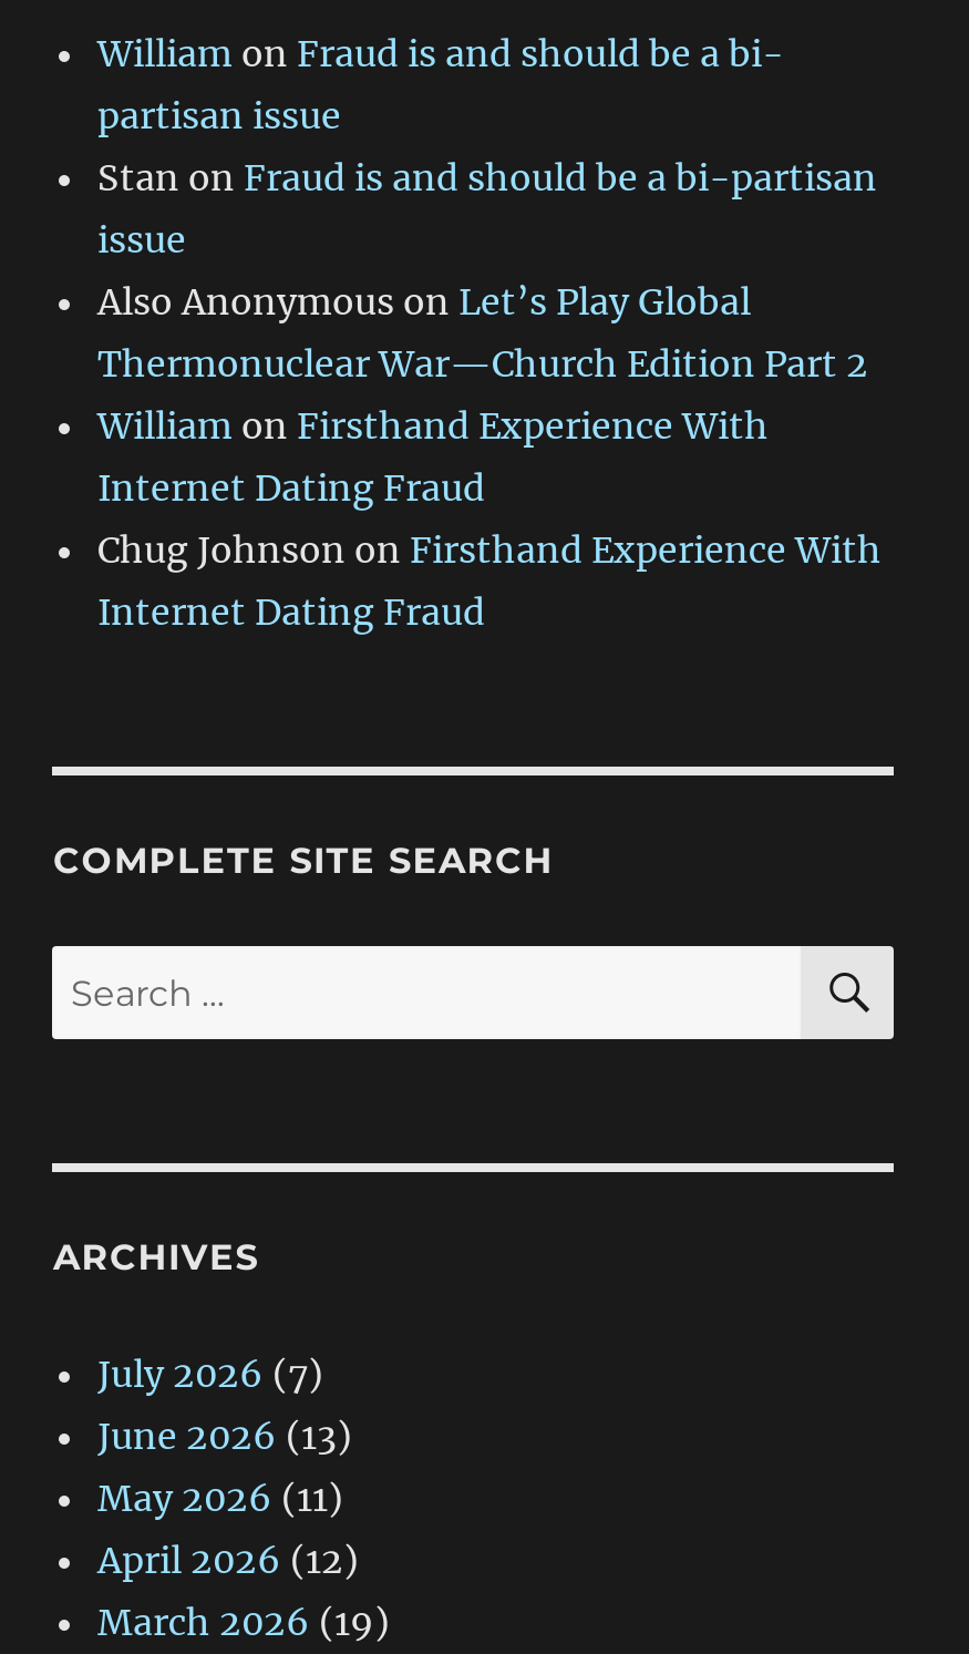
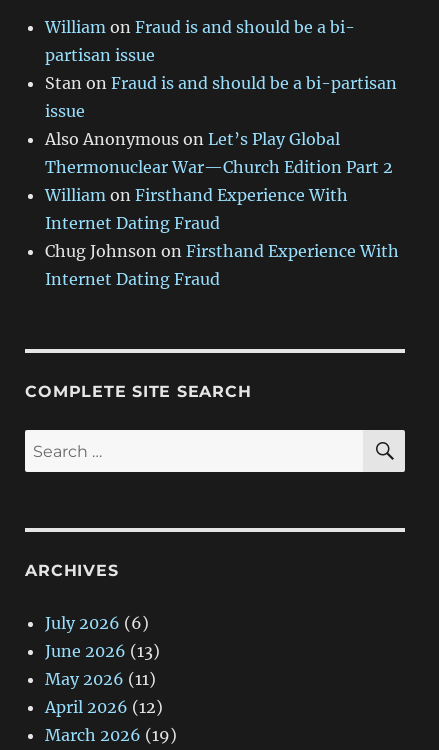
[97,1351,323,1395] July 2026 (7) -> [45,613,149,633] July 2026 (6)

